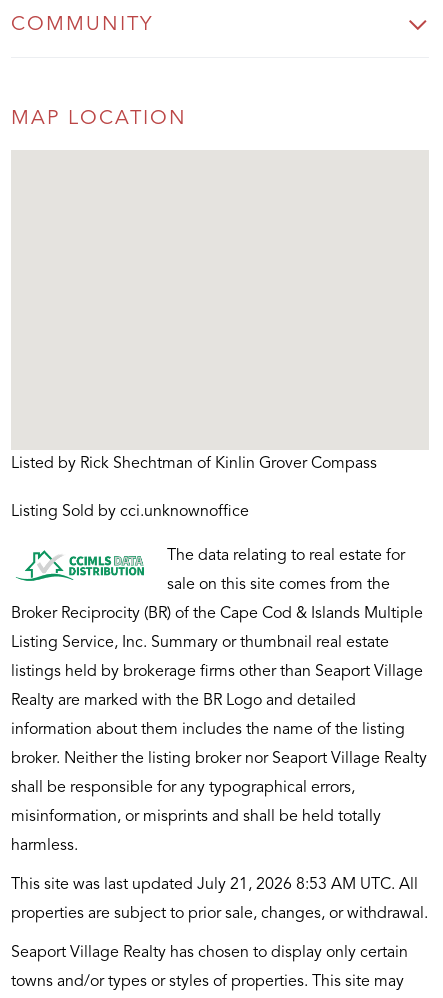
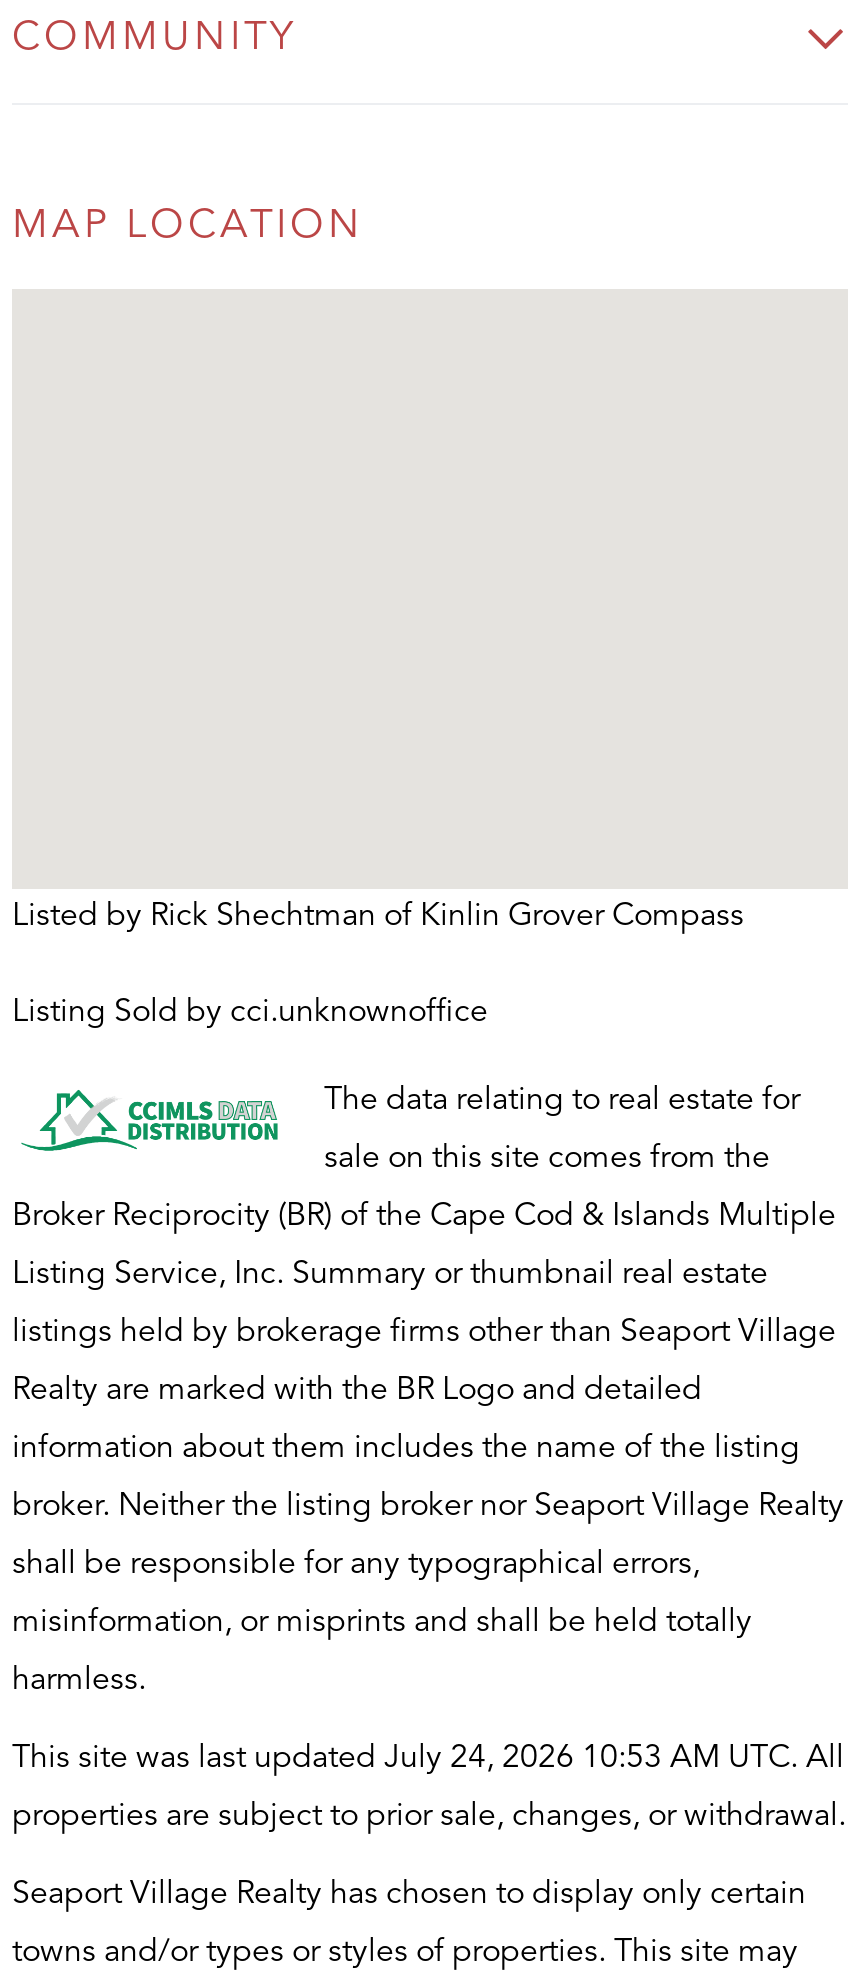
[11,877,418,893] This site was last updated July 21, 2026 8:53 AM UTC. All -> [12,1742,844,1774] This site was last updated July 24, 2026 10:53 AM UTC. All

